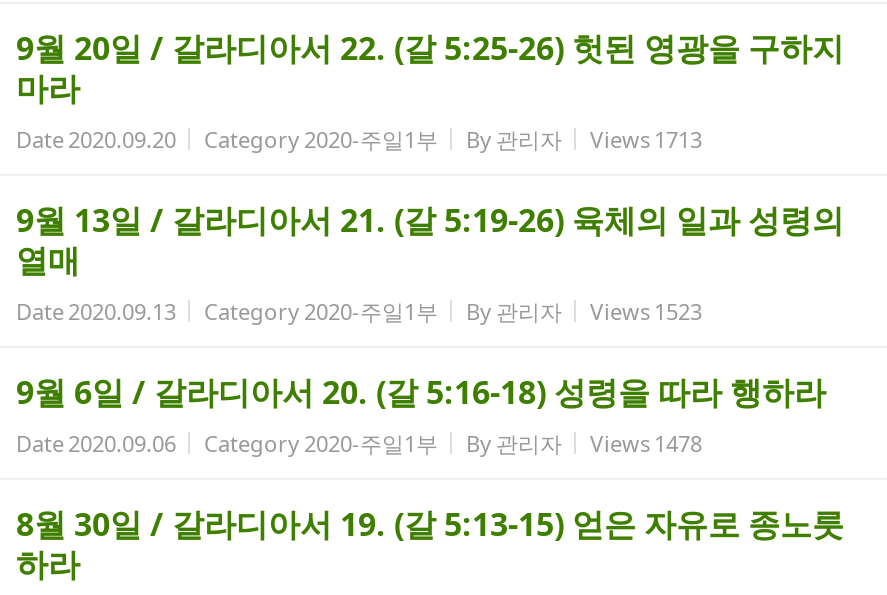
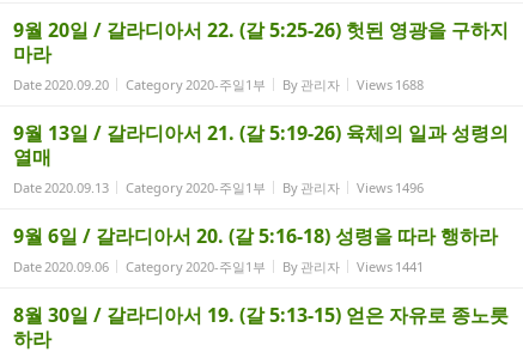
[16,124,702,154] Date 2020.09.20 Category 2020-주일1부 By 관리자 Views 1713 -> [13,75,424,93] Date 2020.09.20 Category 2020-주일1부 By 관리자 Views 1688
[16,296,702,326] Date 2020.09.13 Category 2020-주일1부 By 관리자 Views 1523 -> [13,178,424,196] Date 2020.09.13 Category 2020-주일1부 By 관리자 Views 1496
[16,428,702,458] Date 2020.09.06 Category 2020-주일1부 By 관리자 Views 1478 -> [13,257,424,275] Date 2020.09.06 Category 2020-주일1부 By 관리자 Views 1441

